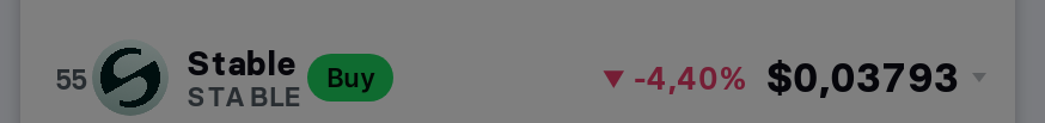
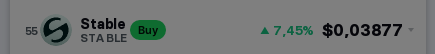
[633,58,748,98] -4,40% -> [273,22,314,39] 7,45%
[767,52,960,104] $0,03793 -> [322,19,403,41] $0,03877

